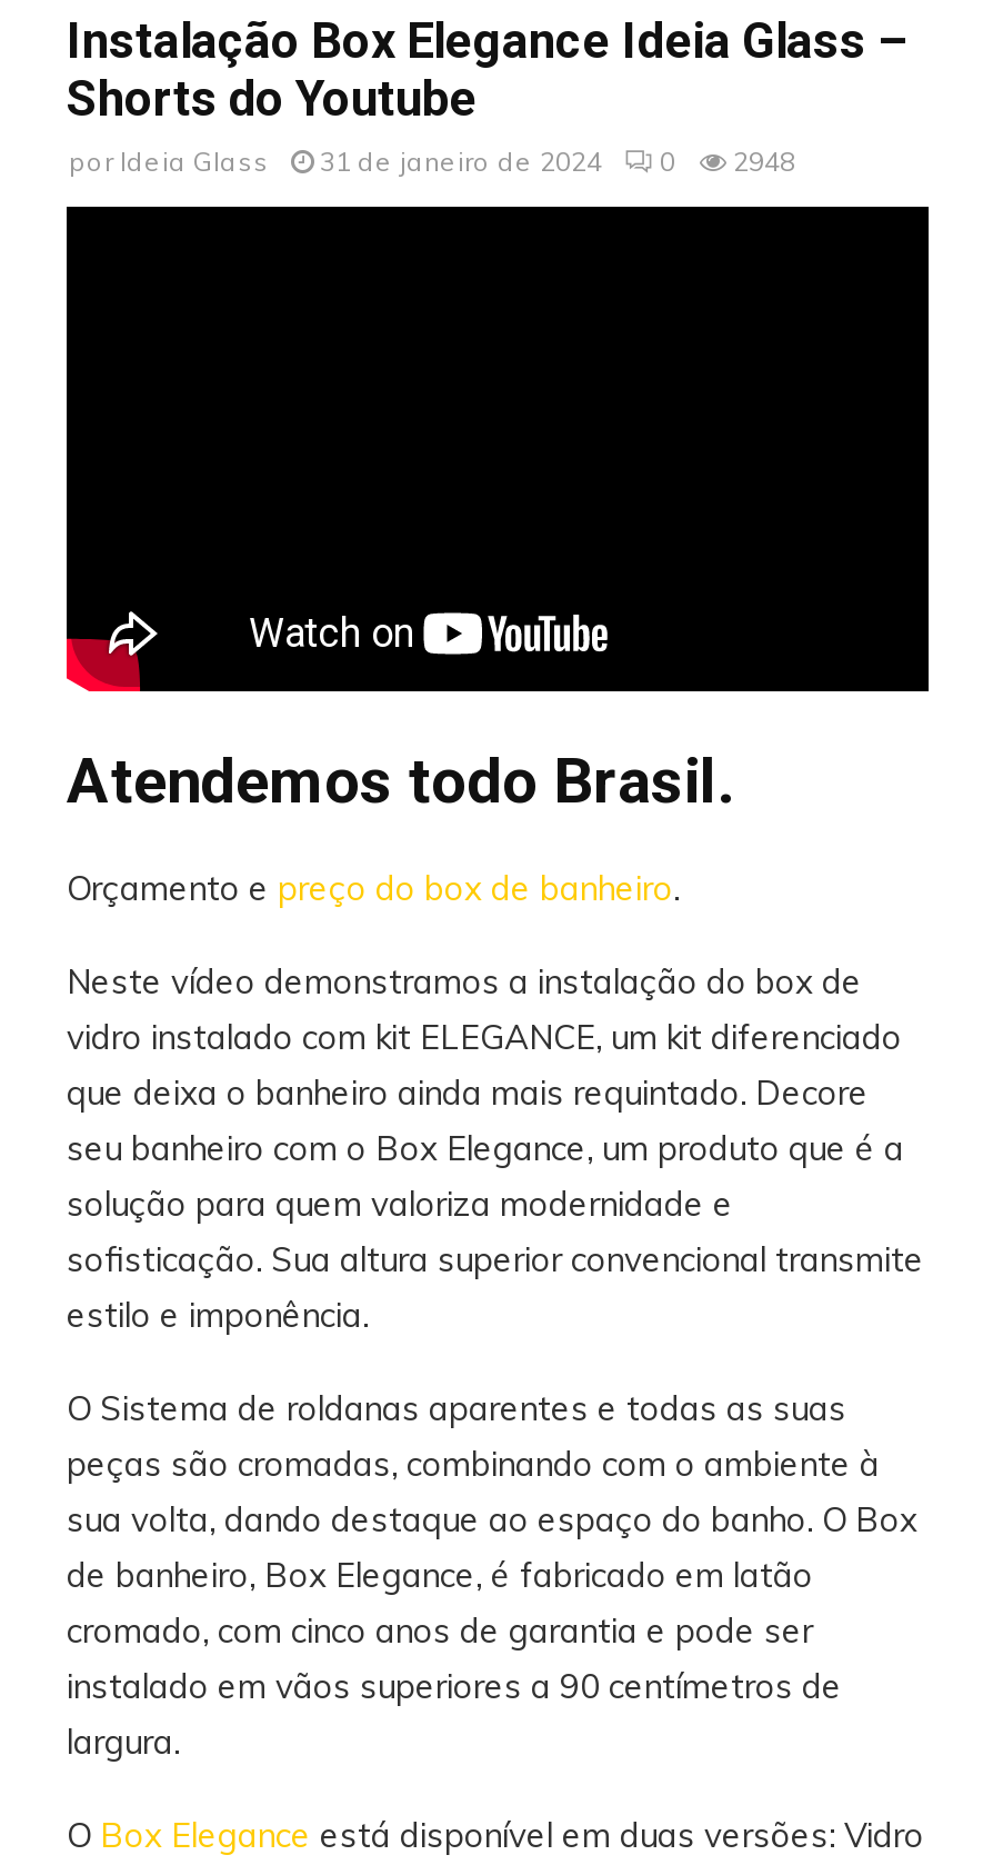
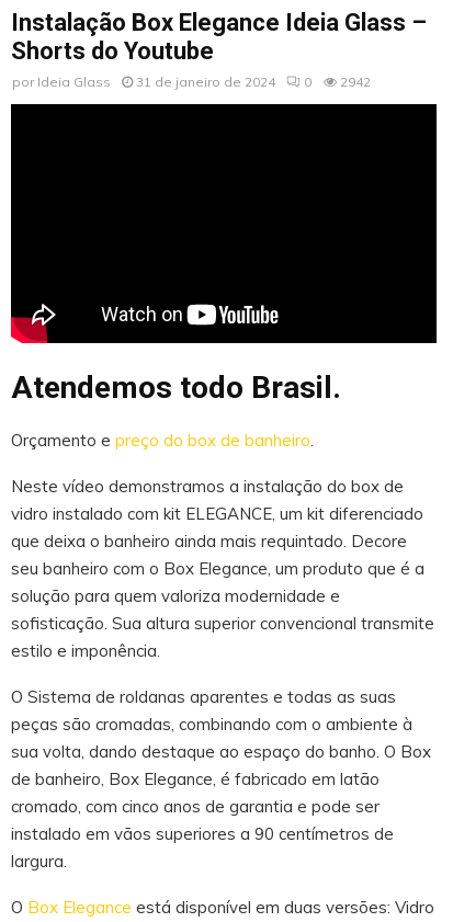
[69,144,795,178] por Ideia Glass 31 de janeiro de 2024 0 2948 -> [12,73,371,90] por Ideia Glass 31 de janeiro de 2024 0 2942

